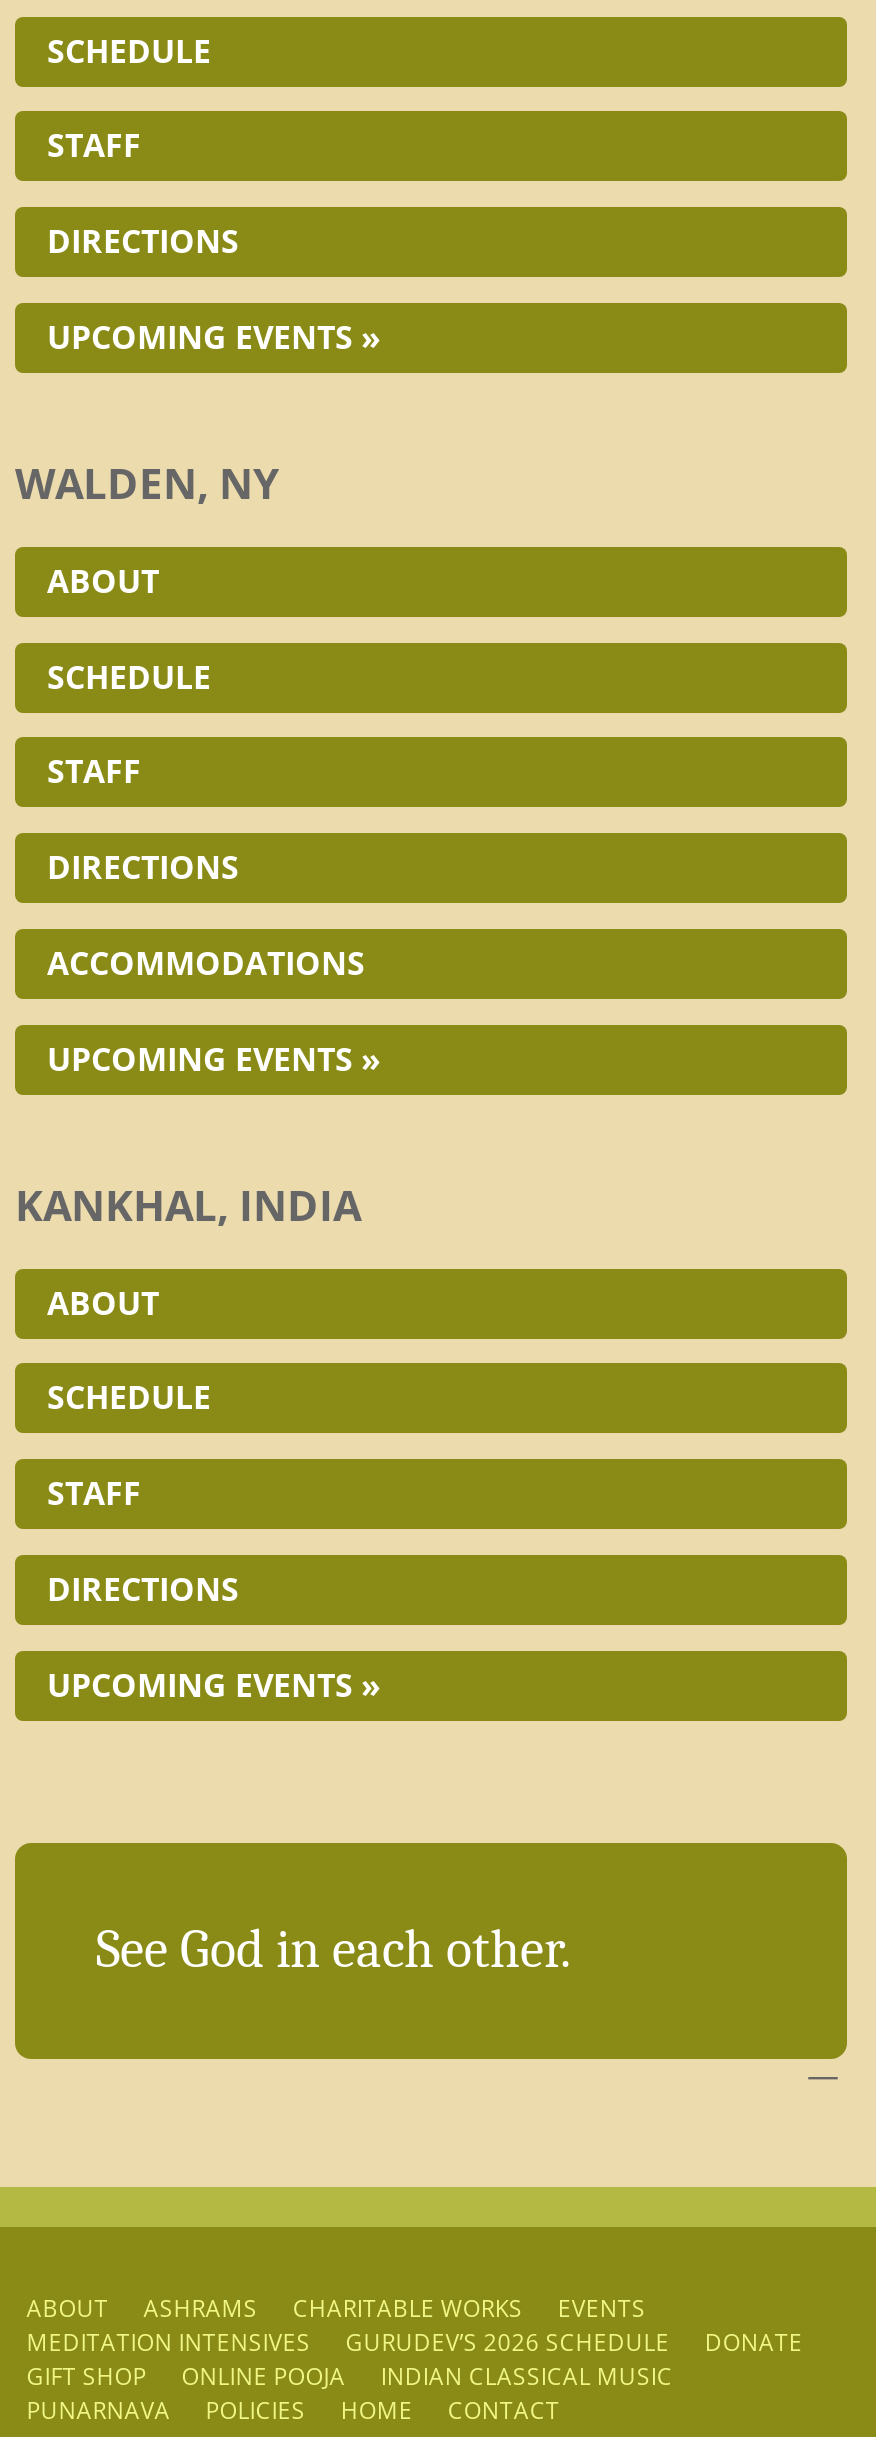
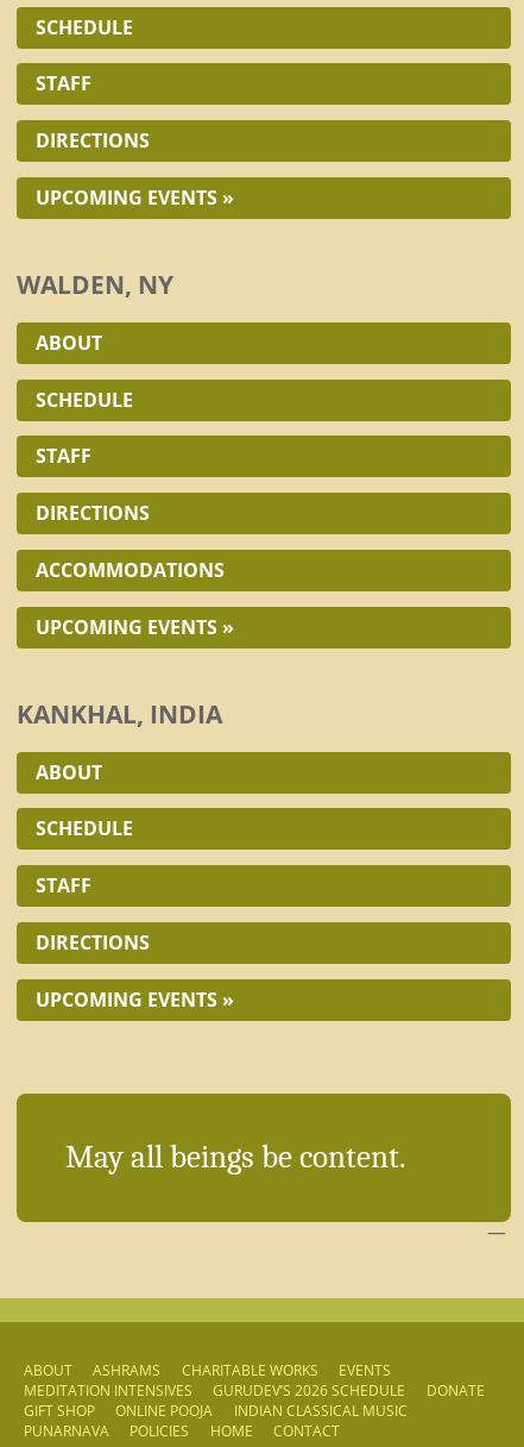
[96,1919,572,1981] See God in each other. -> [65,1139,406,1176] May all beings be content.

